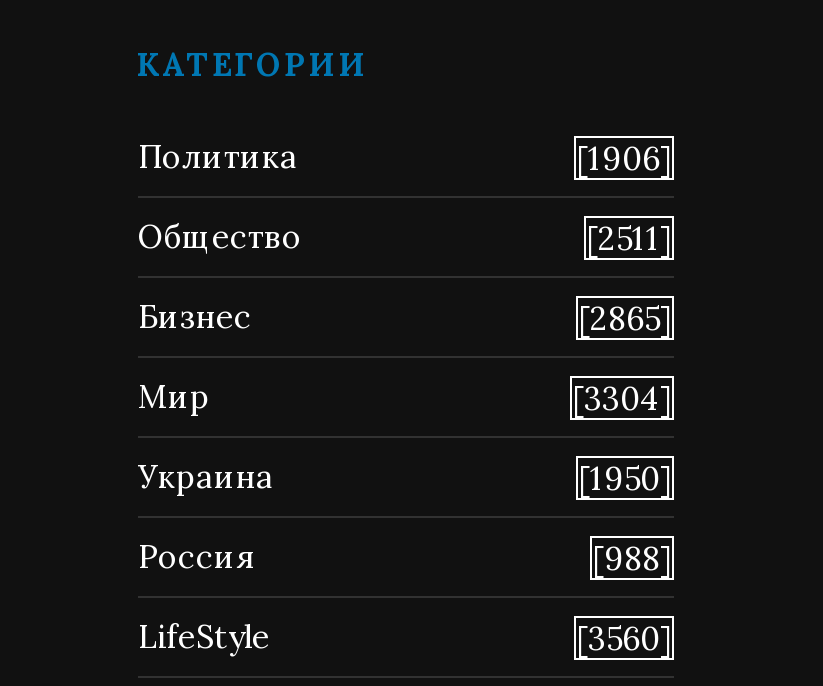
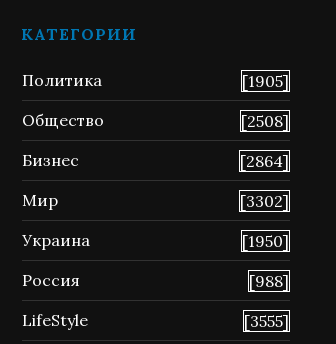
[576,138,672,178] [1906] -> [242,71,289,91] [1905]
[586,218,672,258] [2511] -> [241,111,289,131] [2508]
[578,298,672,338] [2865] -> [240,151,289,171] [2864]
[572,378,672,418] [3304] -> [240,191,289,211] [3302]
[576,618,672,658] [3560] -> [244,311,289,331] [3555]

